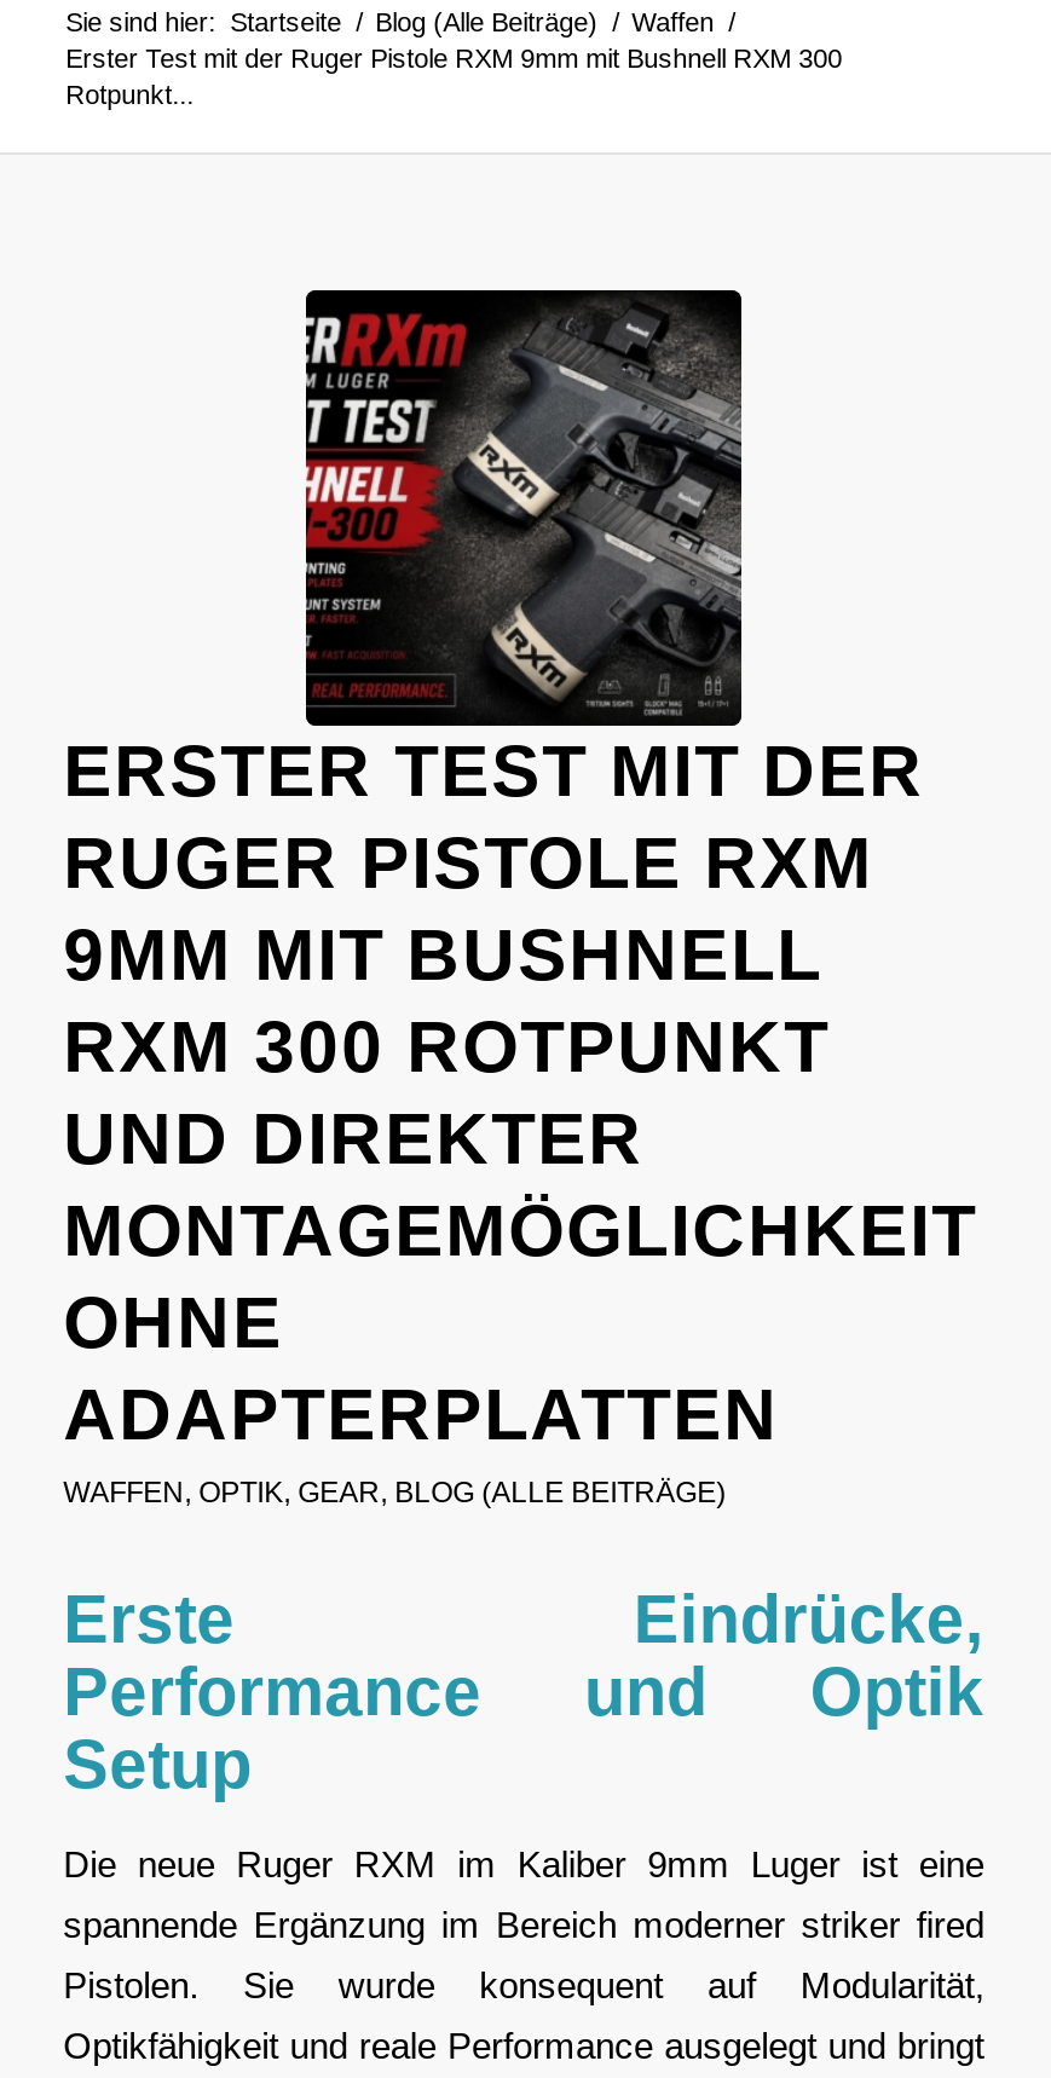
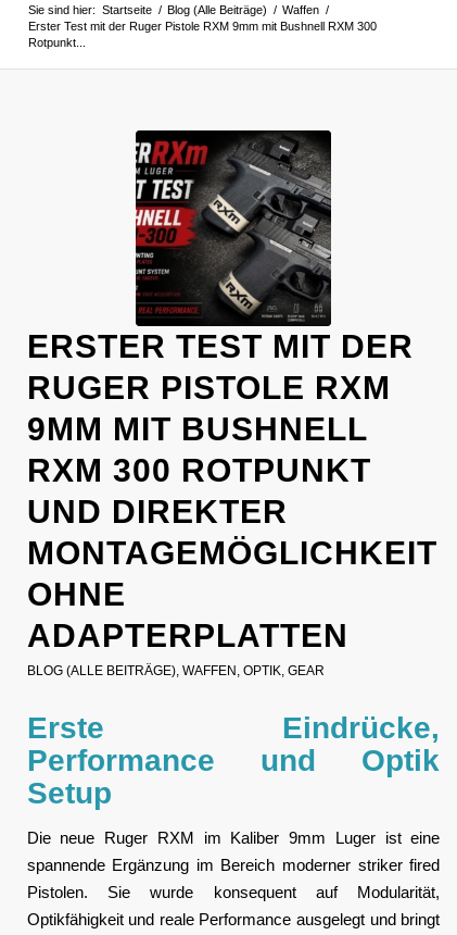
[63,1476,726,1510] WAFFEN, OPTIK, GEAR, BLOG (ALLE BEITRÄGE) -> [27,663,324,678] BLOG (ALLE BEITRÄGE), WAFFEN, OPTIK, GEAR

